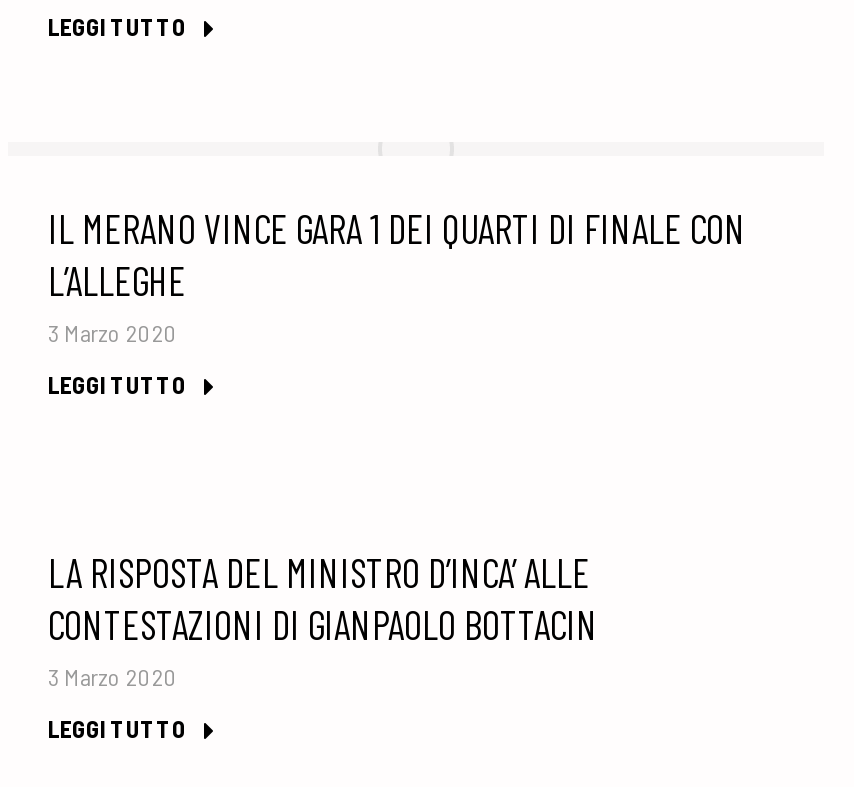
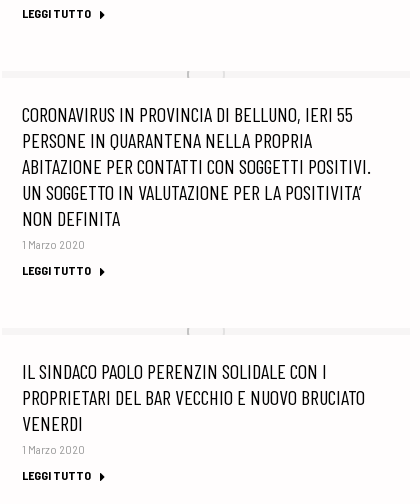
[48,203,746,345] IL MERANO VINCE GARA 1 DEI QUARTI DI FINALE CON | L’ALLEGHE | 3 Marzo 2020 -> [22,102,371,251] CORONAVIRUS IN PROVINCIA DI BELLUNO, IERI 55 | PERSONE IN QUARANTENA NELLA PROPRIA | ABITAZIONE PER CONTATTI CON SOGGETTI POSITIVI. | UN SOGGETTO IN VALUTAZIONE PER LA POSITIVITA’ | NON DEFINITA | 1 Marzo 2020
[48,547,598,689] LA RISPOSTA DEL MINISTRO D’INCA’ ALLE | CONTESTAZIONI DI GIANPAOLO BOTTACIN | 3 Marzo 2020 -> [22,359,365,456] IL SINDACO PAOLO PERENZIN SOLIDALE CON I | PROPRIETARI DEL BAR VECCHIO E NUOVO BRUCIATO | VENERDI | 1 Marzo 2020

